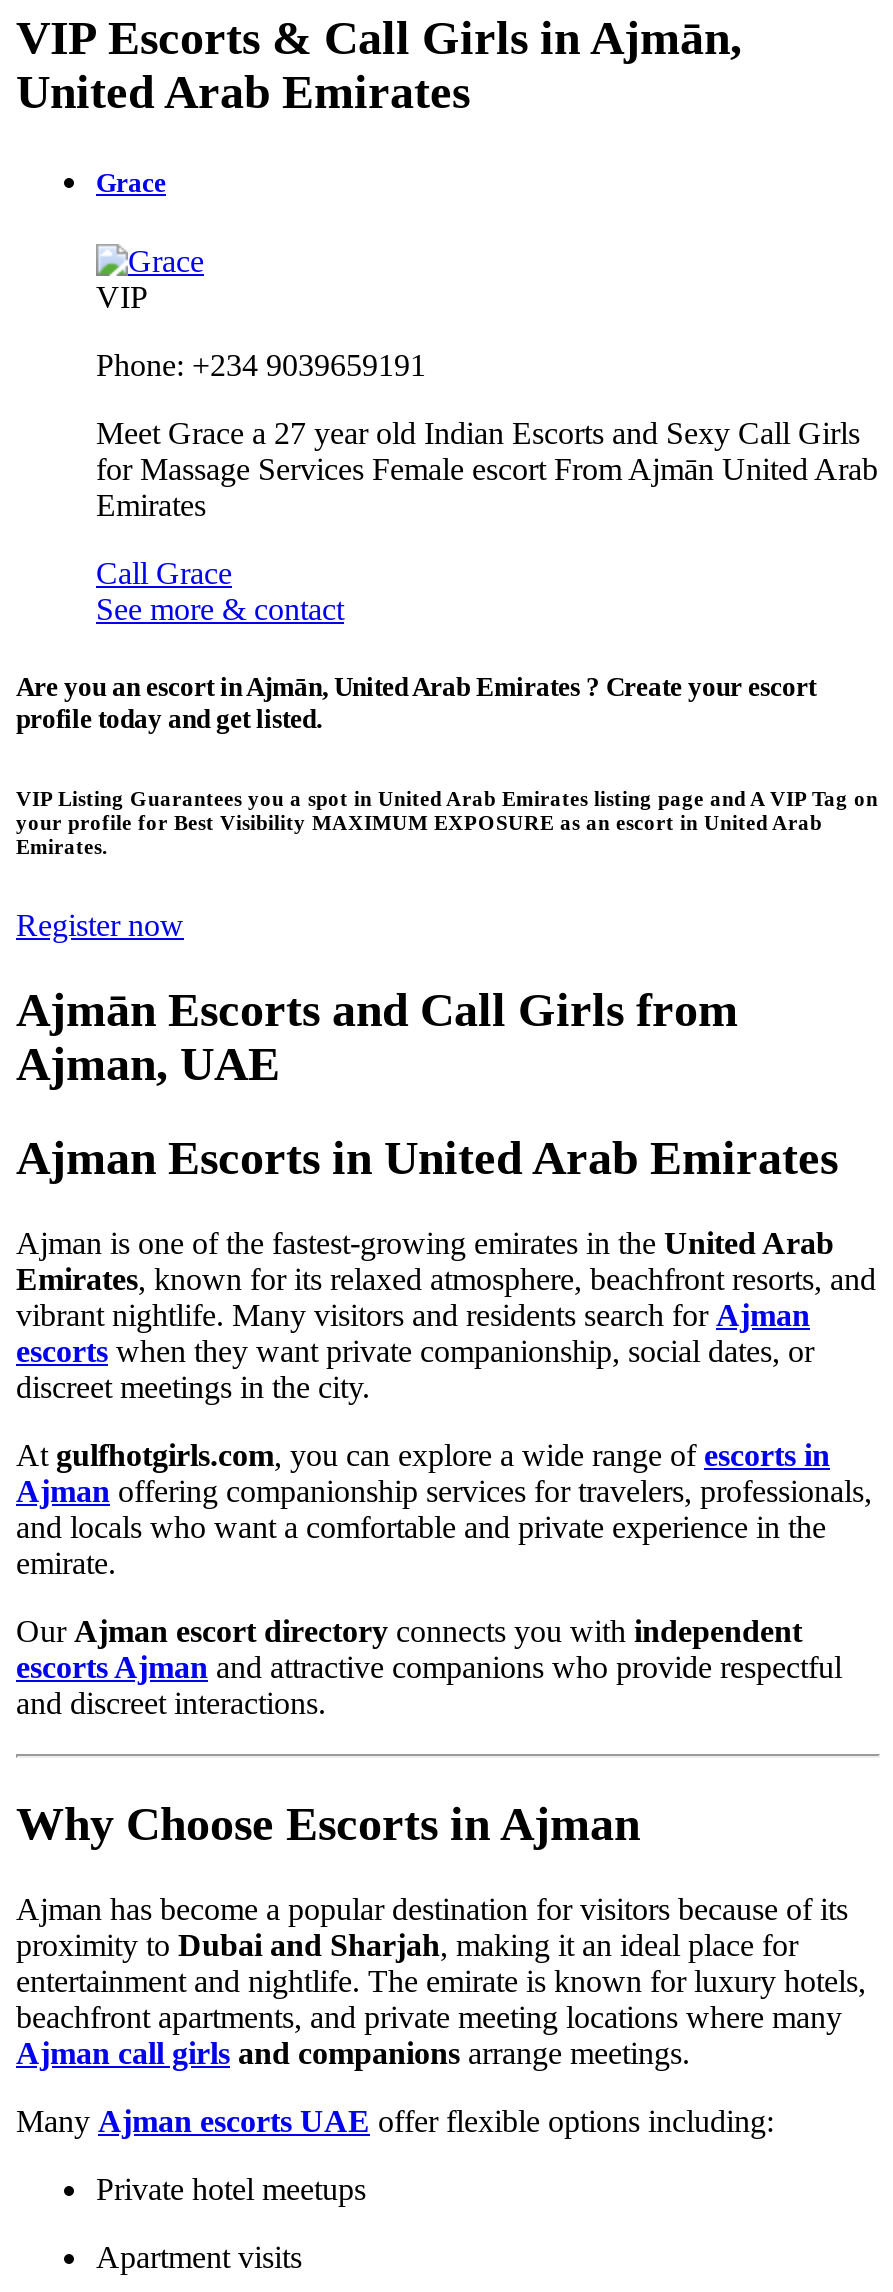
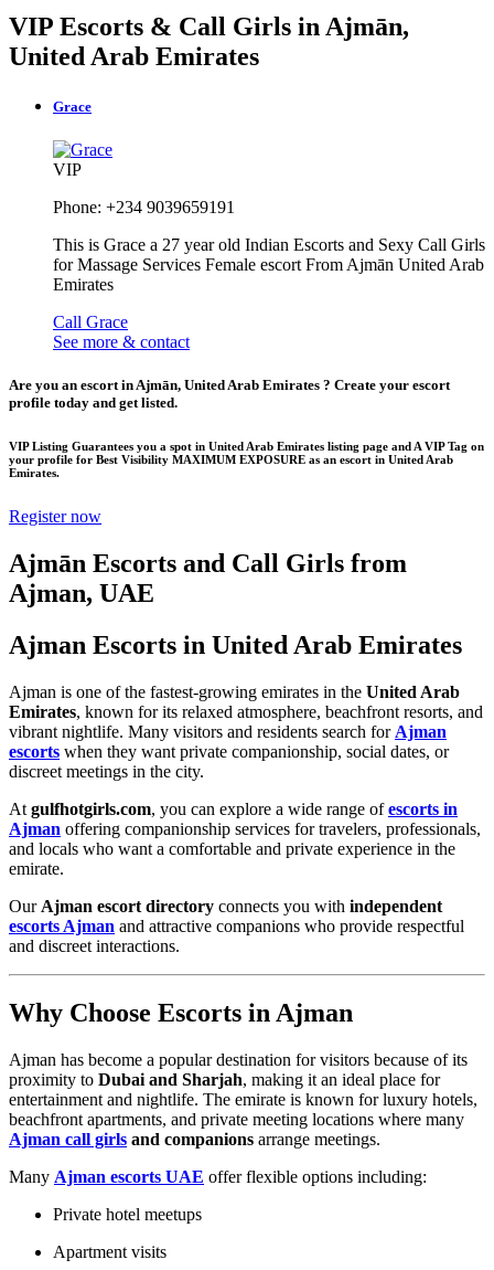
[96,416,860,450] Meet Grace a 27 year old Indian Escorts and Sexy Call Girls -> [53,235,485,254] This is Grace a 27 year old Indian Escorts and Sexy Call Girls

